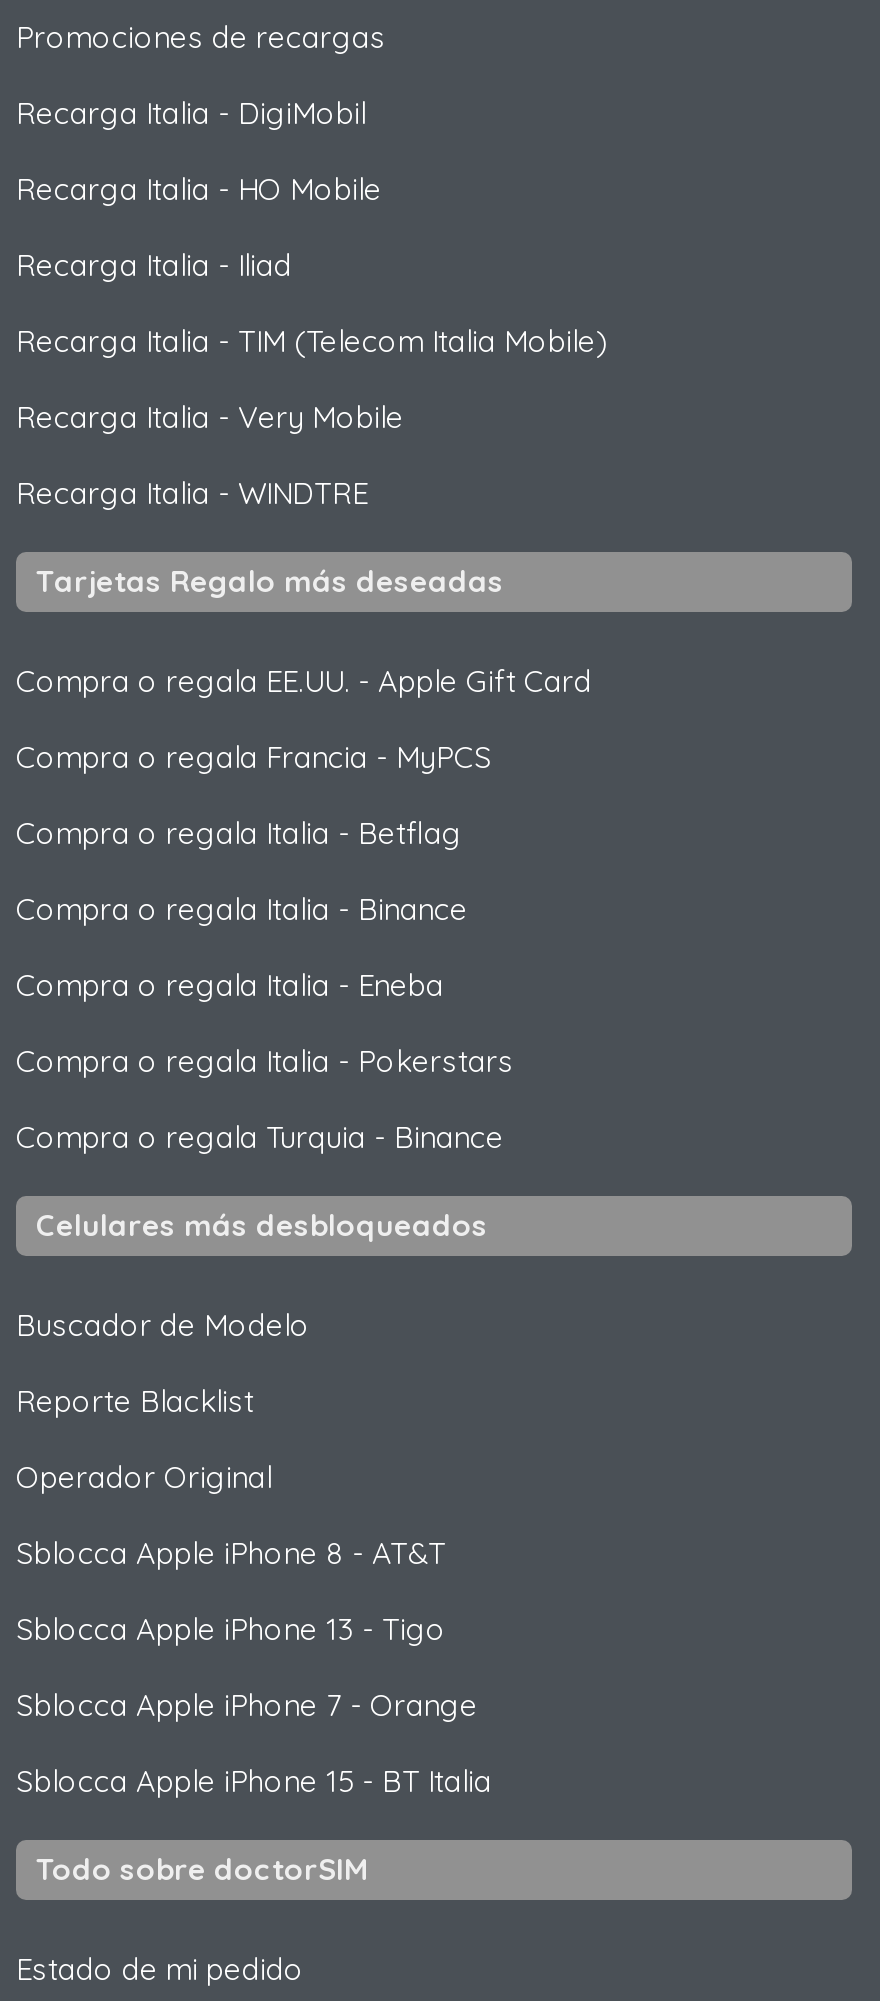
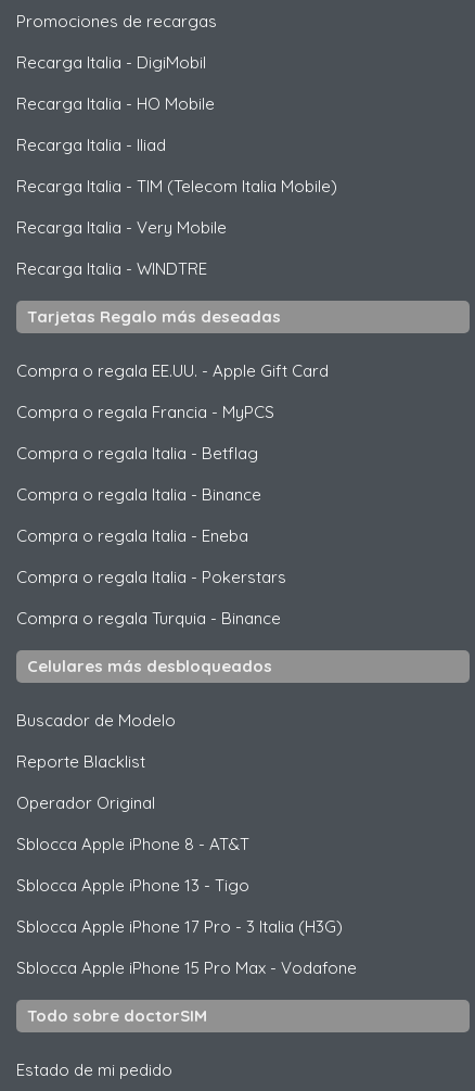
[16,1687,478,1725] Sblocca Apple iPhone 7 - Orange -> [16,917,343,937] Sblocca Apple iPhone 17 Pro - 3 Italia (H3G)
[16,1763,492,1801] Sblocca Apple iPhone 15 - BT Italia -> [16,958,357,978] Sblocca Apple iPhone 15 Pro Max - Vodafone

